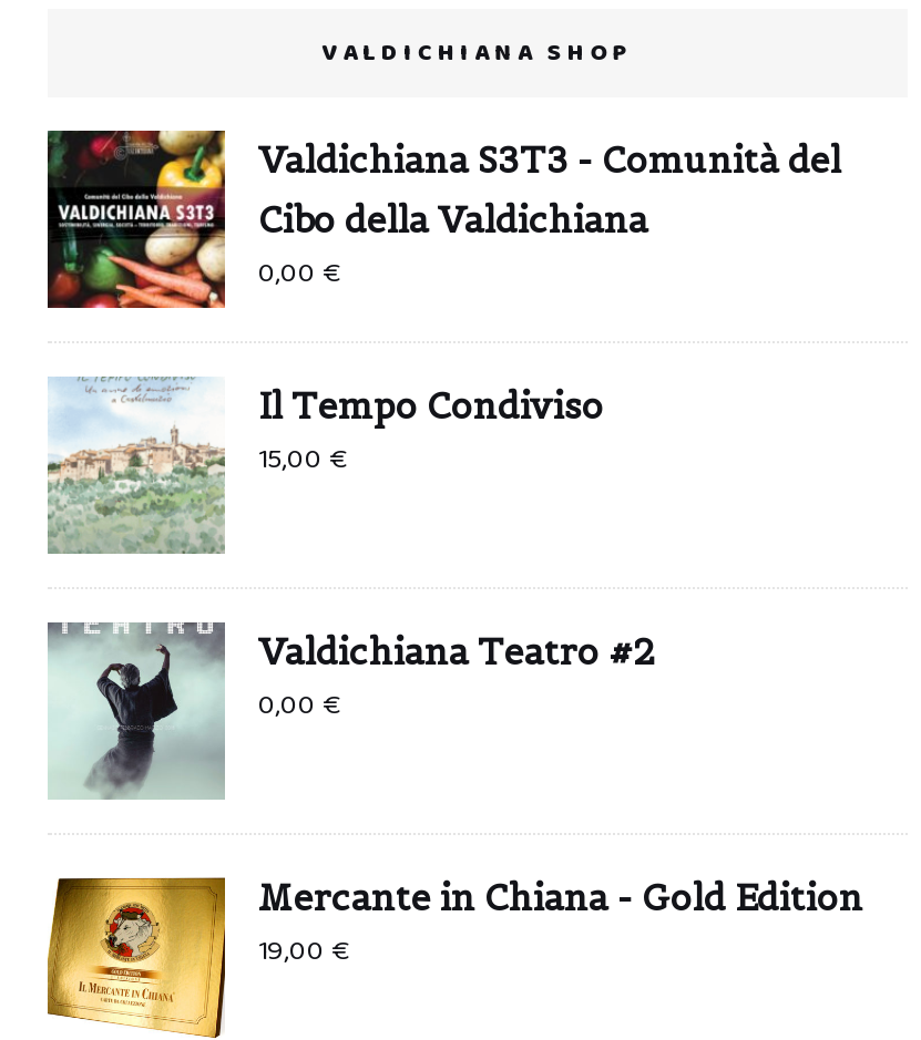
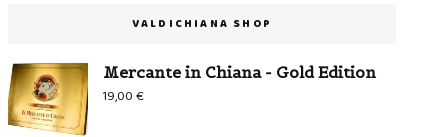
[45,127,841,483] [image] | Valdichiana S3T3 - Comunità del | Cibo della Valdichiana | 0,00 € | Il Tempo Condiviso | 15,00 € -> none
[45,375,227,555] [image] -> none
[45,621,655,801] [image] | Valdichiana Teatro #2 | 0,00 € -> none

